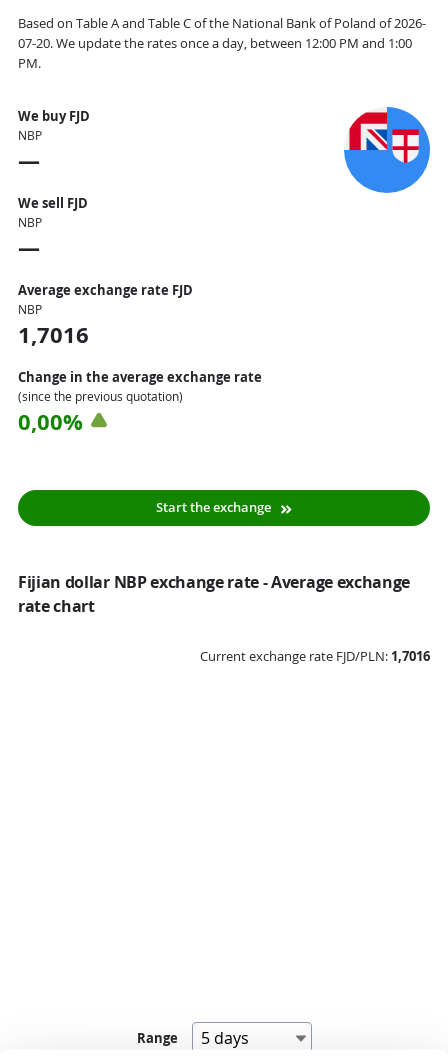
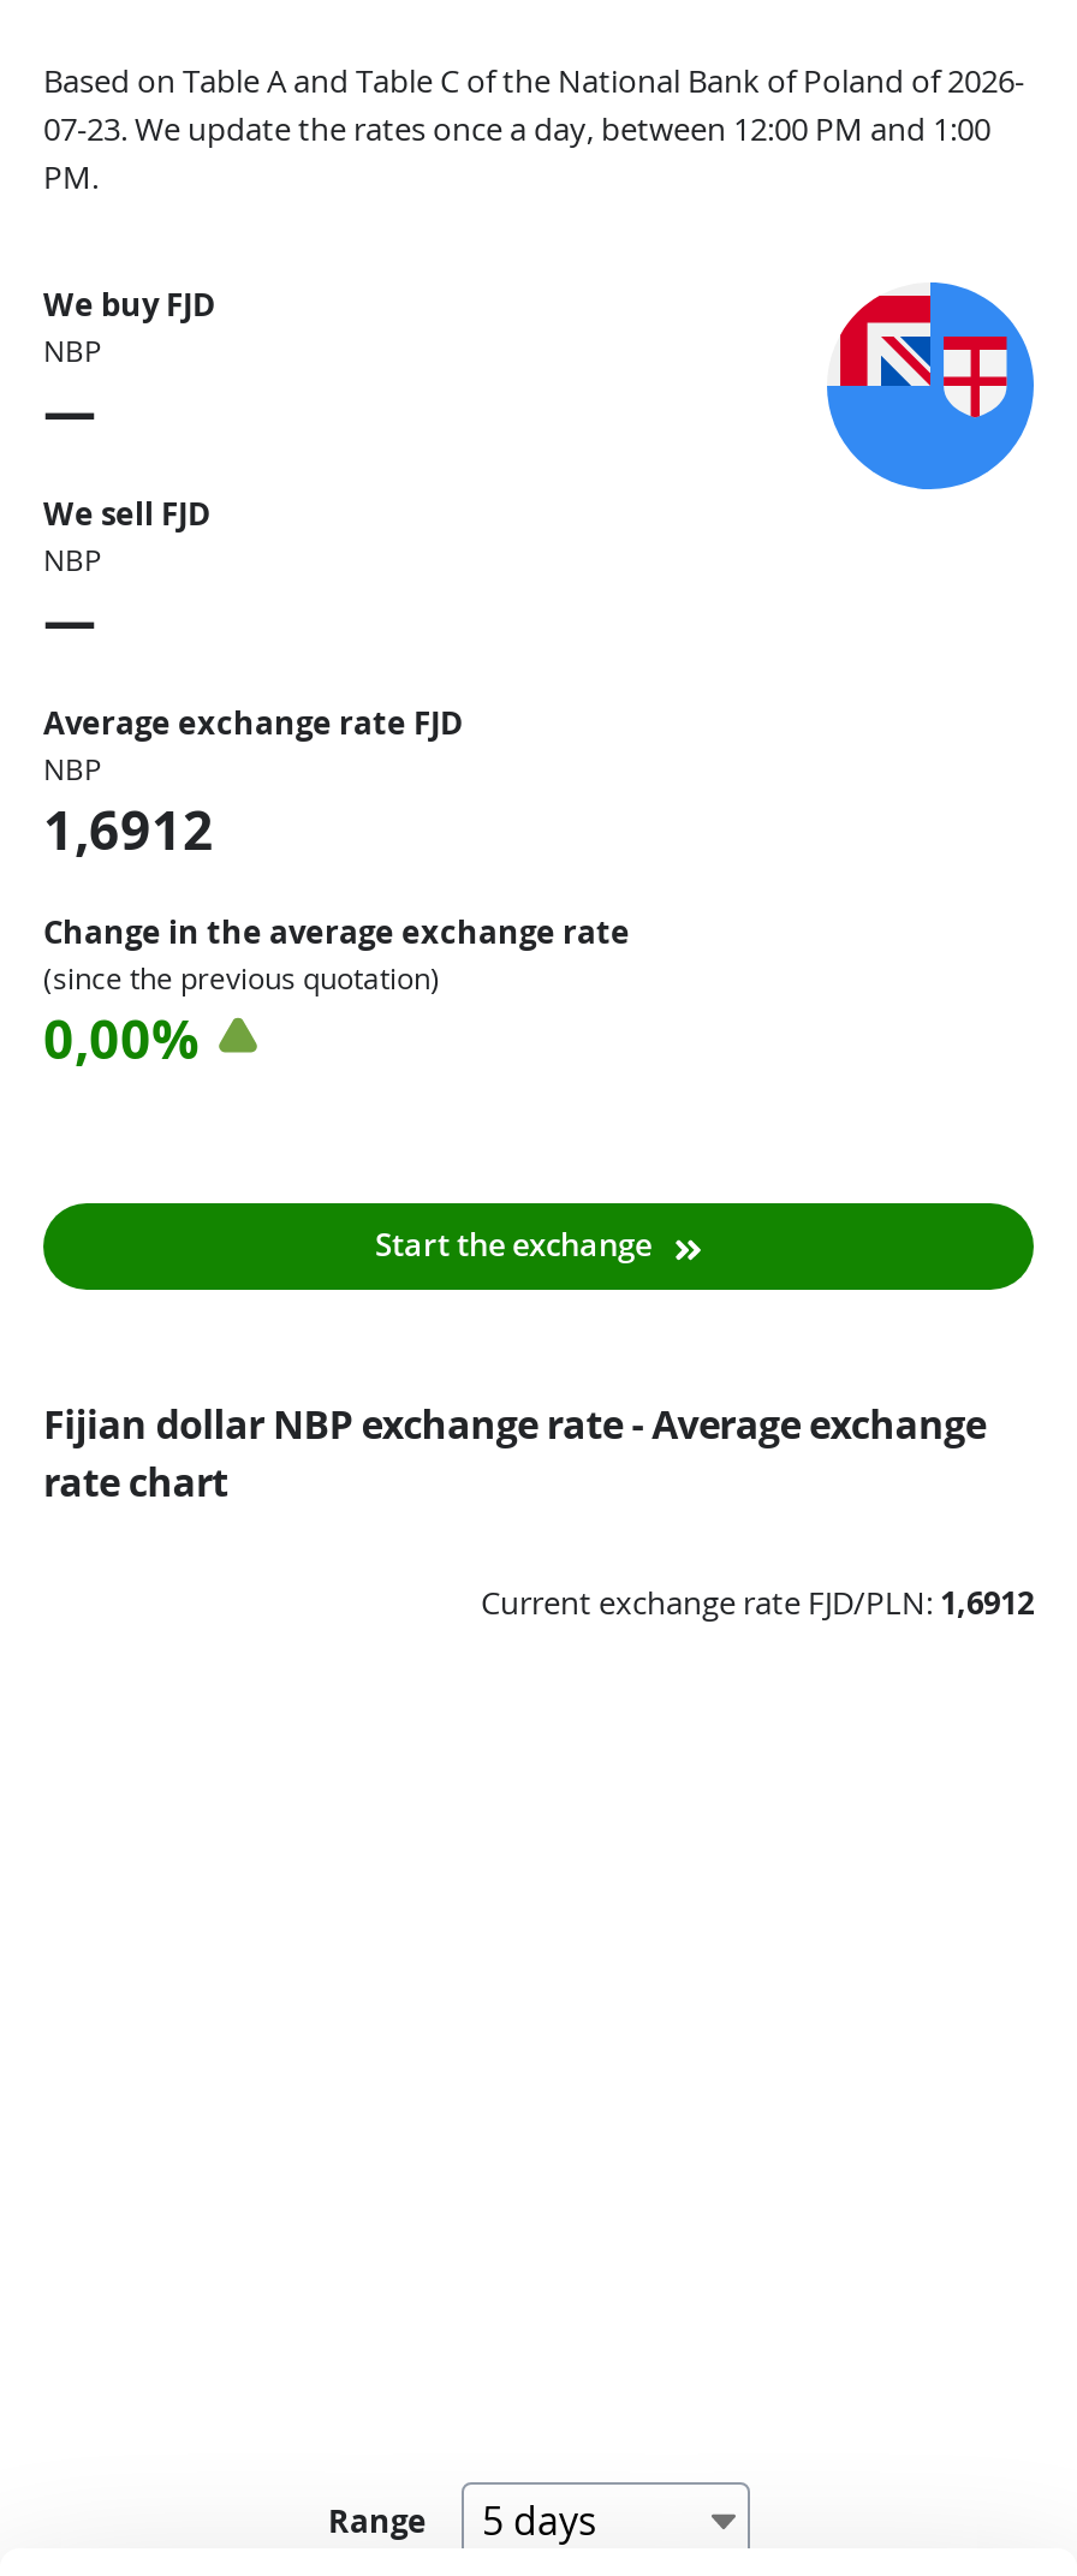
[18,35,412,52] 07-20. We update the rates once a day, between 12:00 PM and 1:00 -> [43,110,990,151] 07-23. We update the rates once a day, between 12:00 PM and 1:00
[18,321,89,350] 1,7016 -> [43,797,214,867] 1,6912
[200,648,430,665] Current exchange rate FJD/PLN: 1,7016 -> [481,1584,1034,1624] Current exchange rate FJD/PLN: 1,6912

